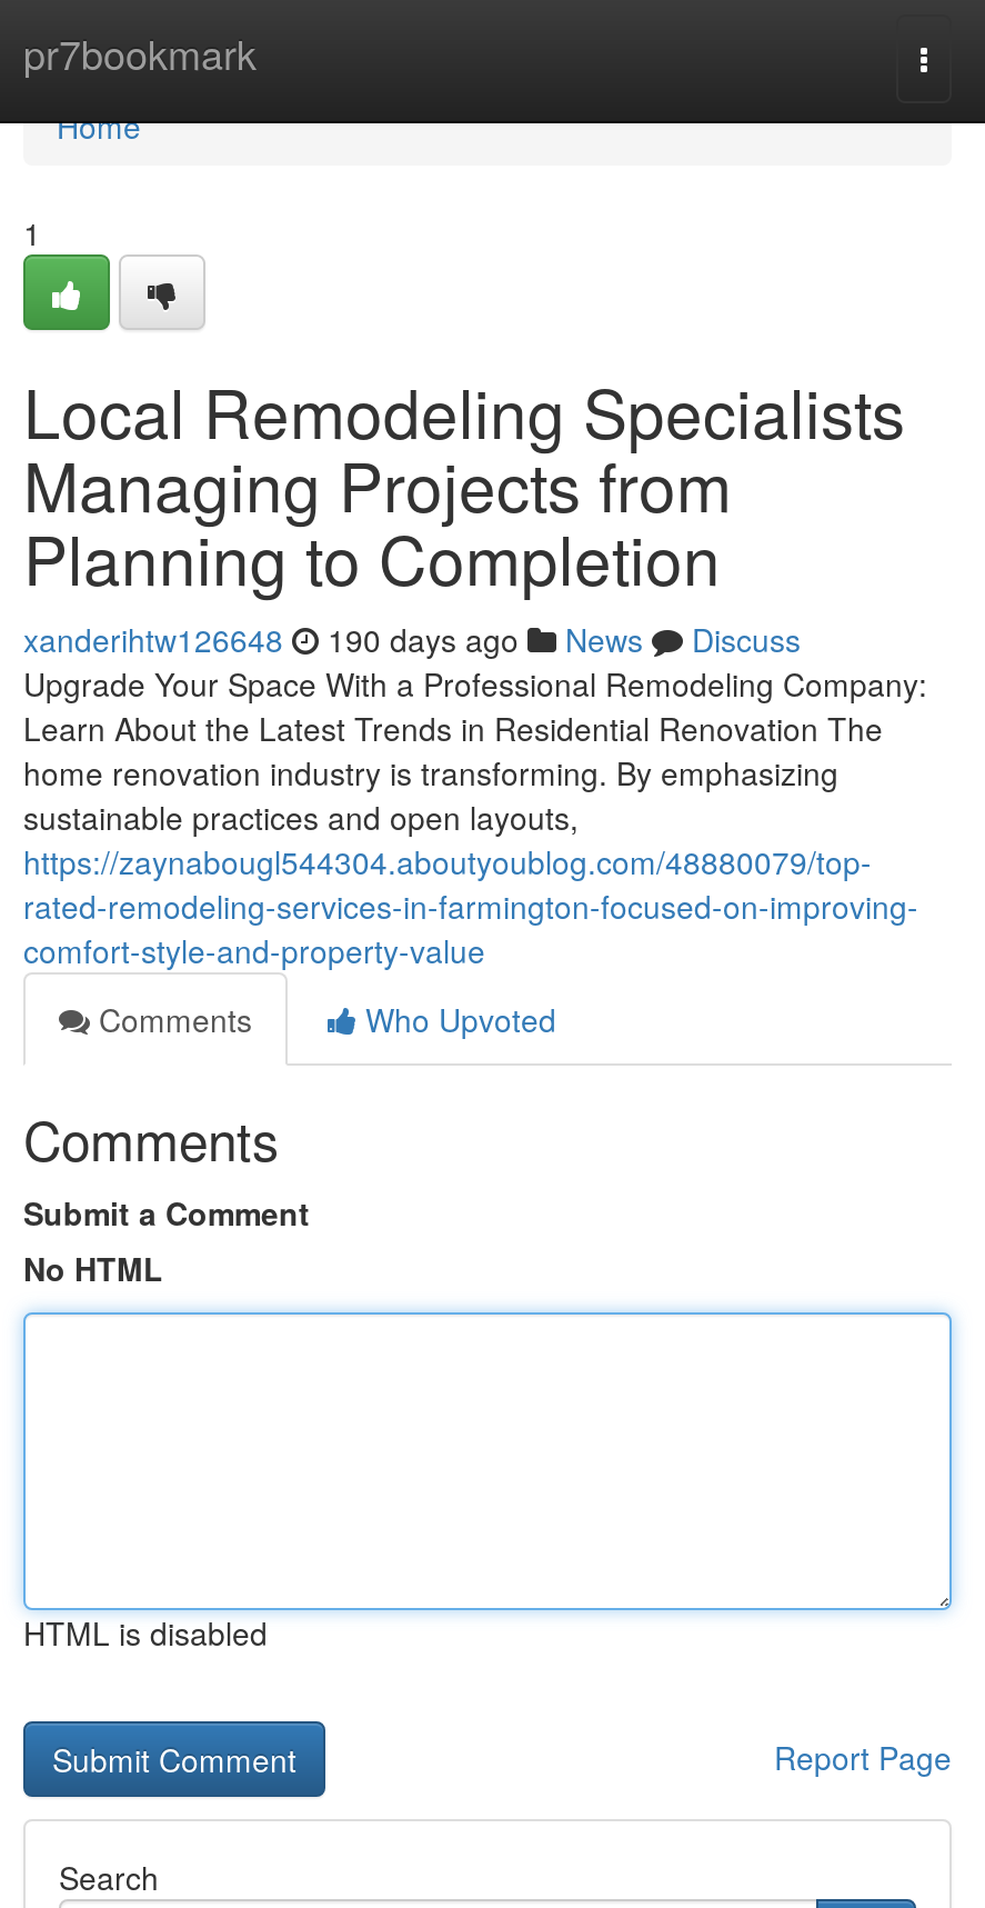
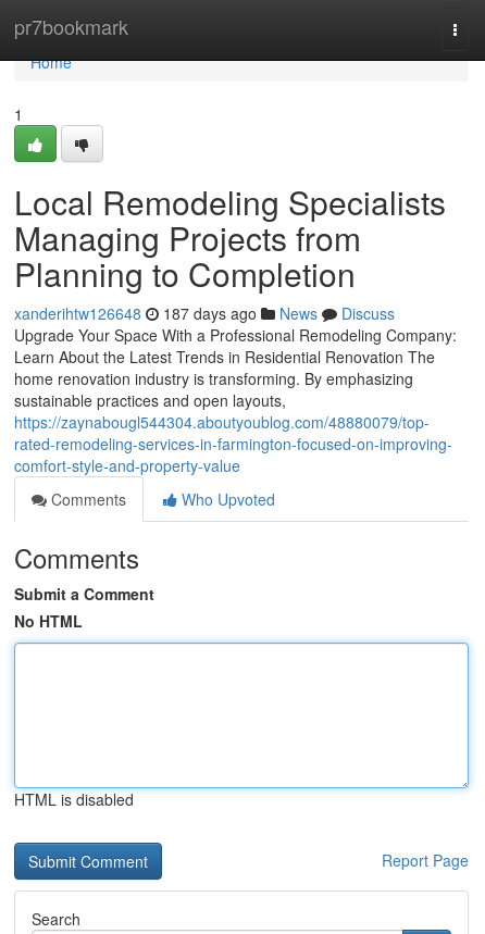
[23,617,801,661] xanderihtw126648 190 days ago News Discuss -> [14,302,395,324] xanderihtw126648 187 days ago News Discuss

